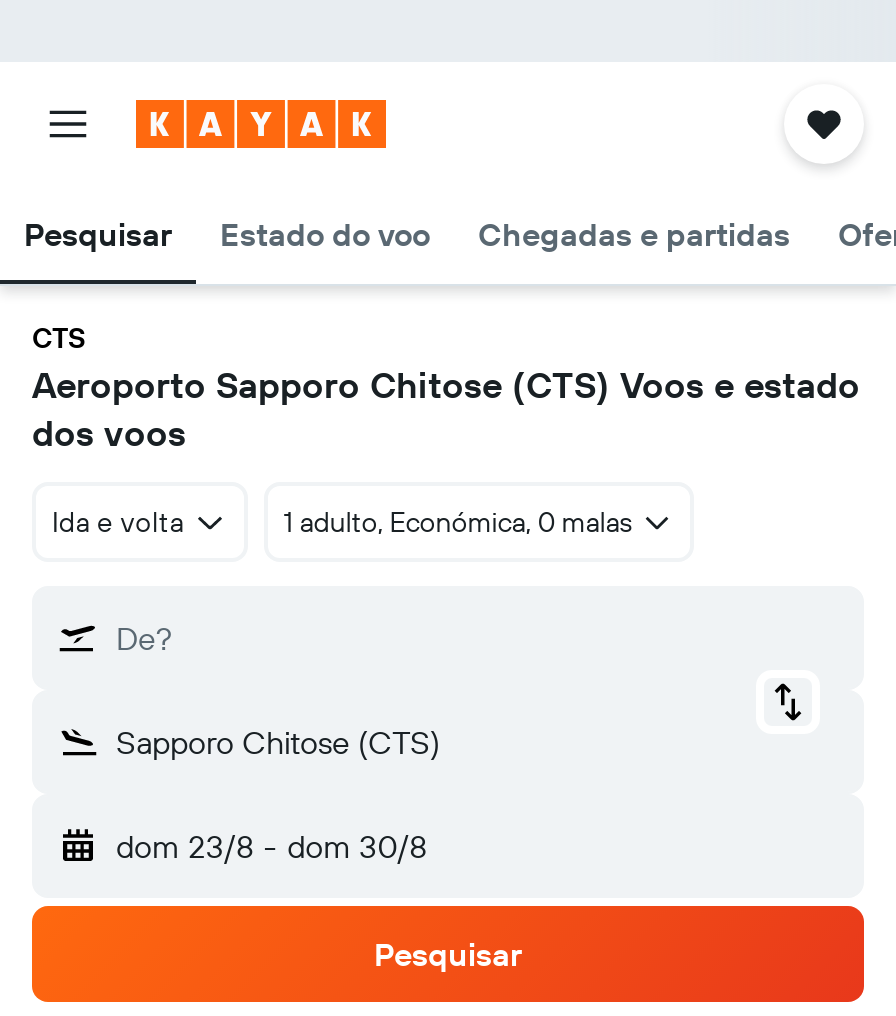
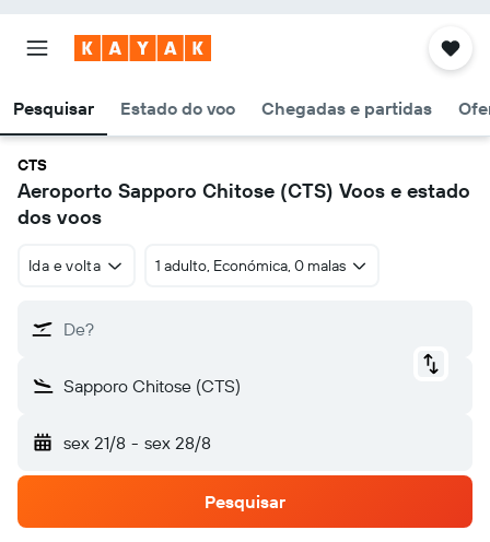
[116,826,427,866] dom 23/8 - dom 30/8 -> [63,432,211,453] sex 21/8 - sex 28/8

